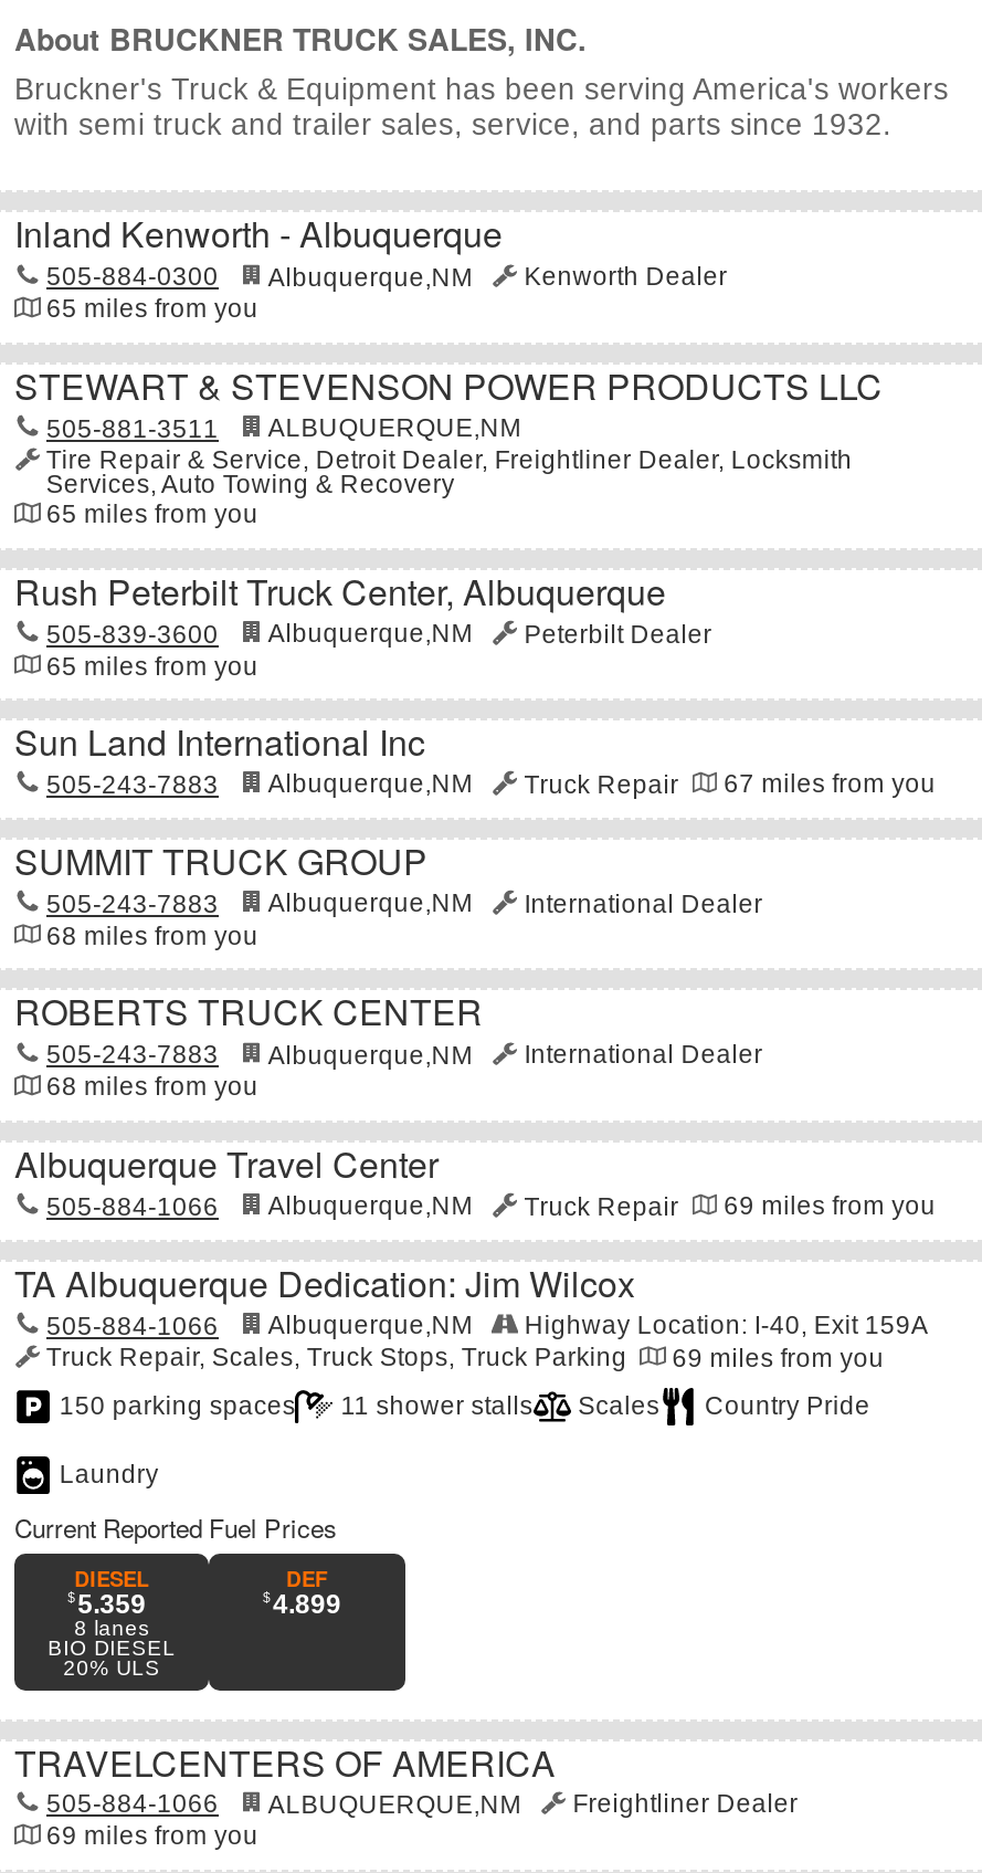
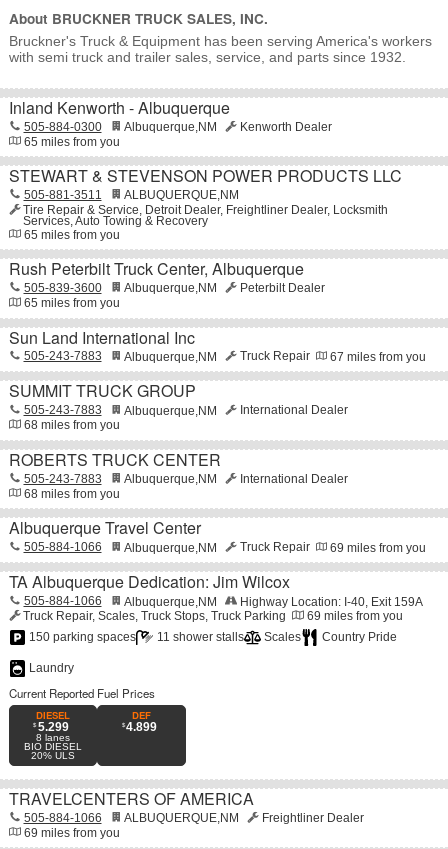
[78,1589,146,1620] 5.359 -> [38,720,69,734] 5.299

